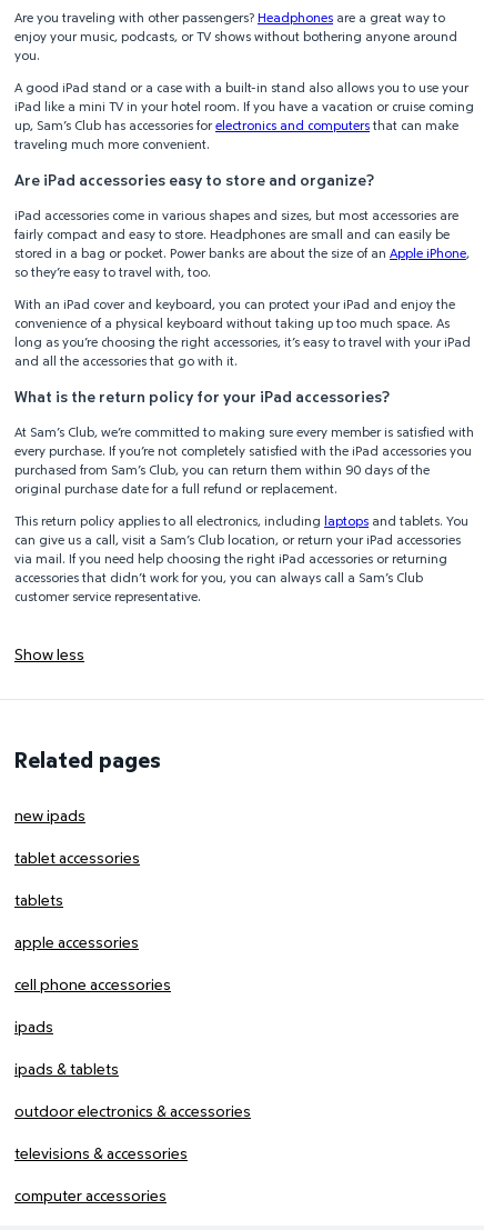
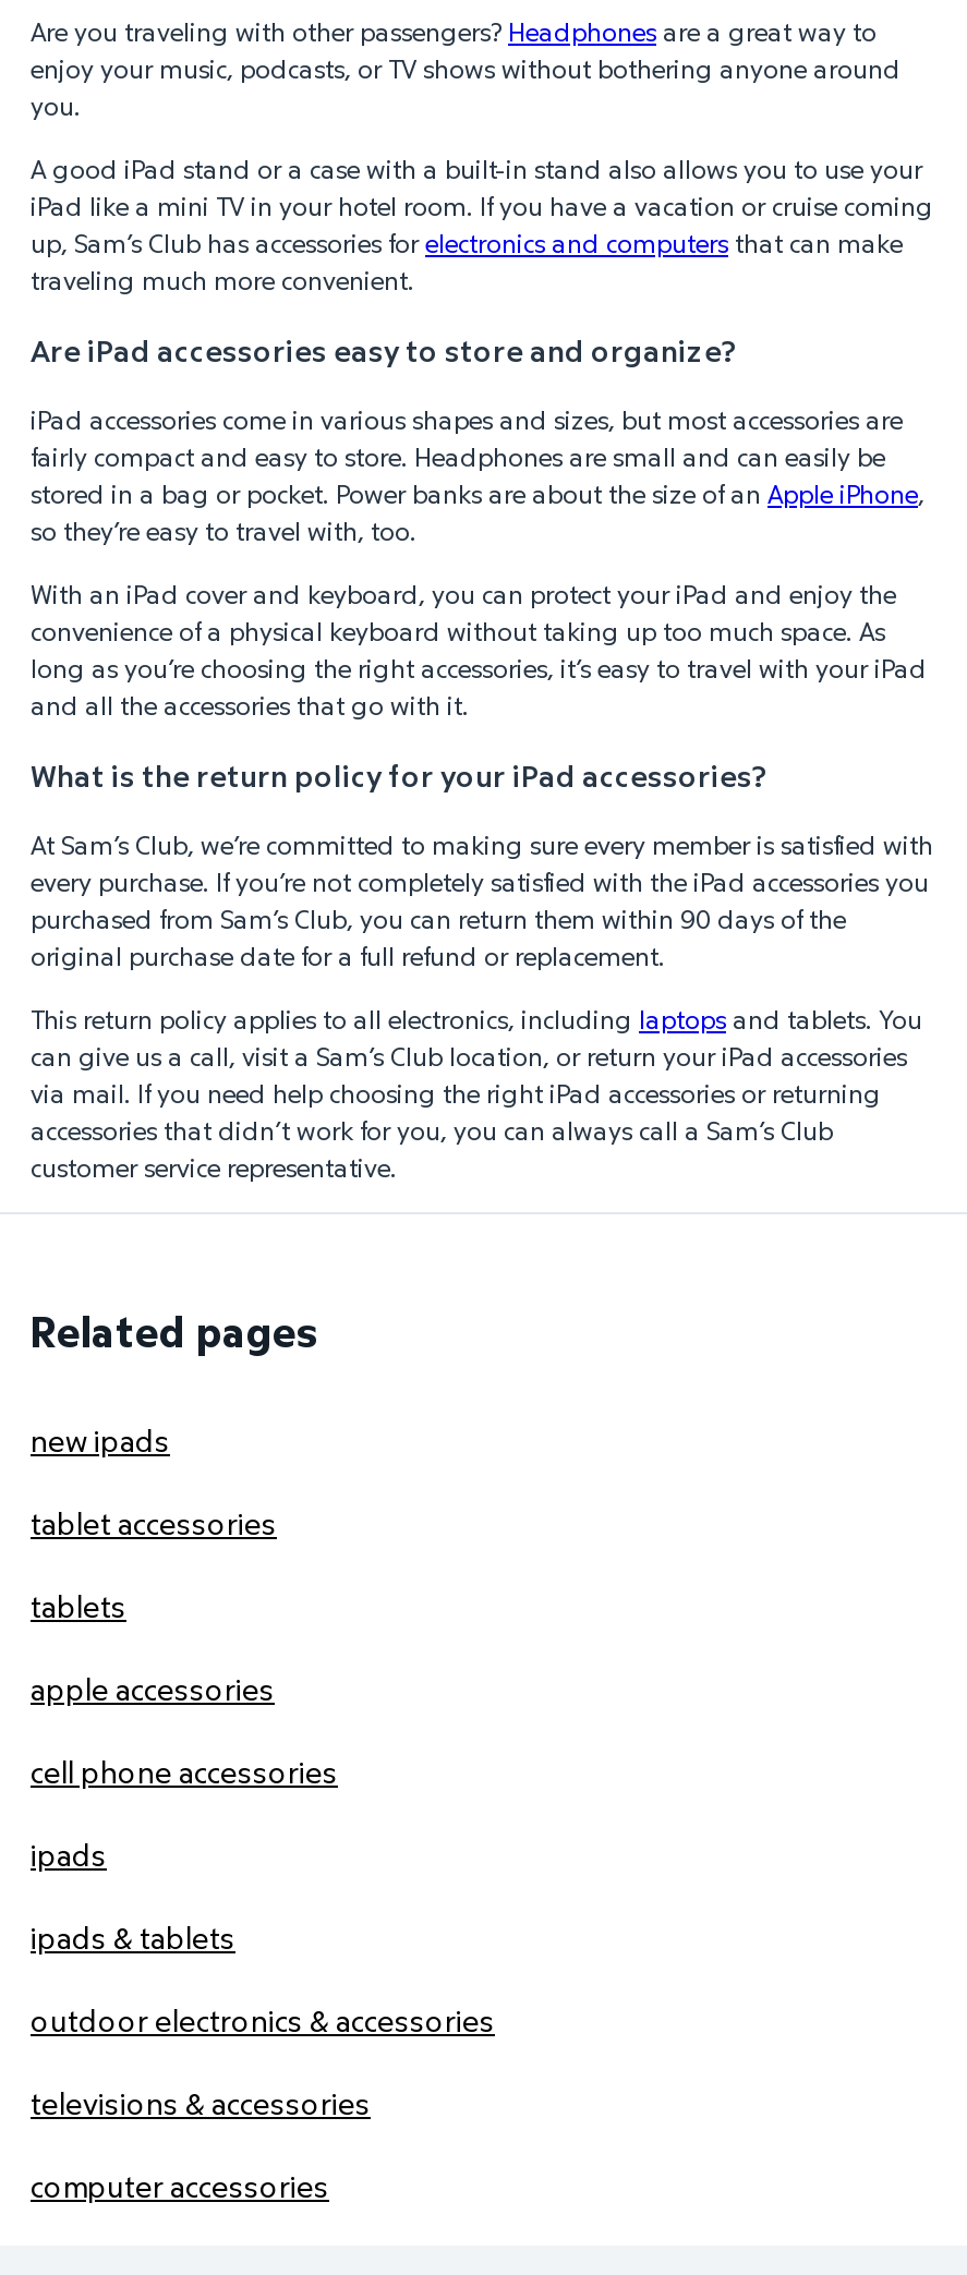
[14,643,84,665] Show less -> none

